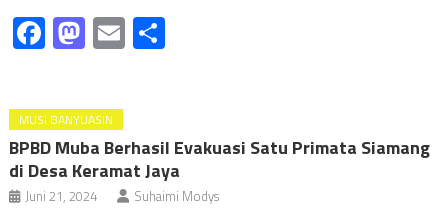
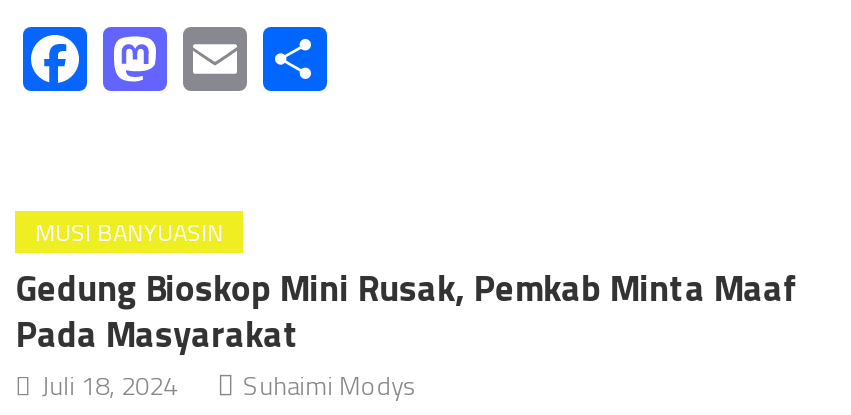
[9,134,430,206] BPBD Muba Berhasil Evakuasi Satu Primata Siamang | di Desa Keramat Jaya | Juni 21, 2024 -> [15,261,799,405] Gedung Bioskop Mini Rusak, Pemkab Minta Maaf | Pada Masyarakat | Juli 18, 2024

